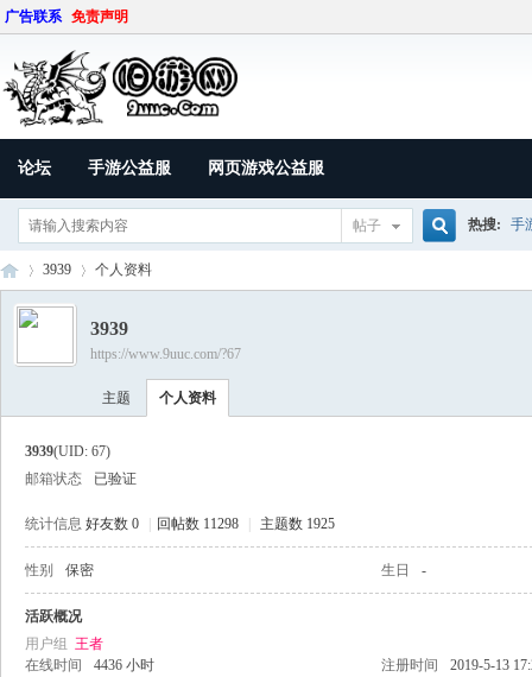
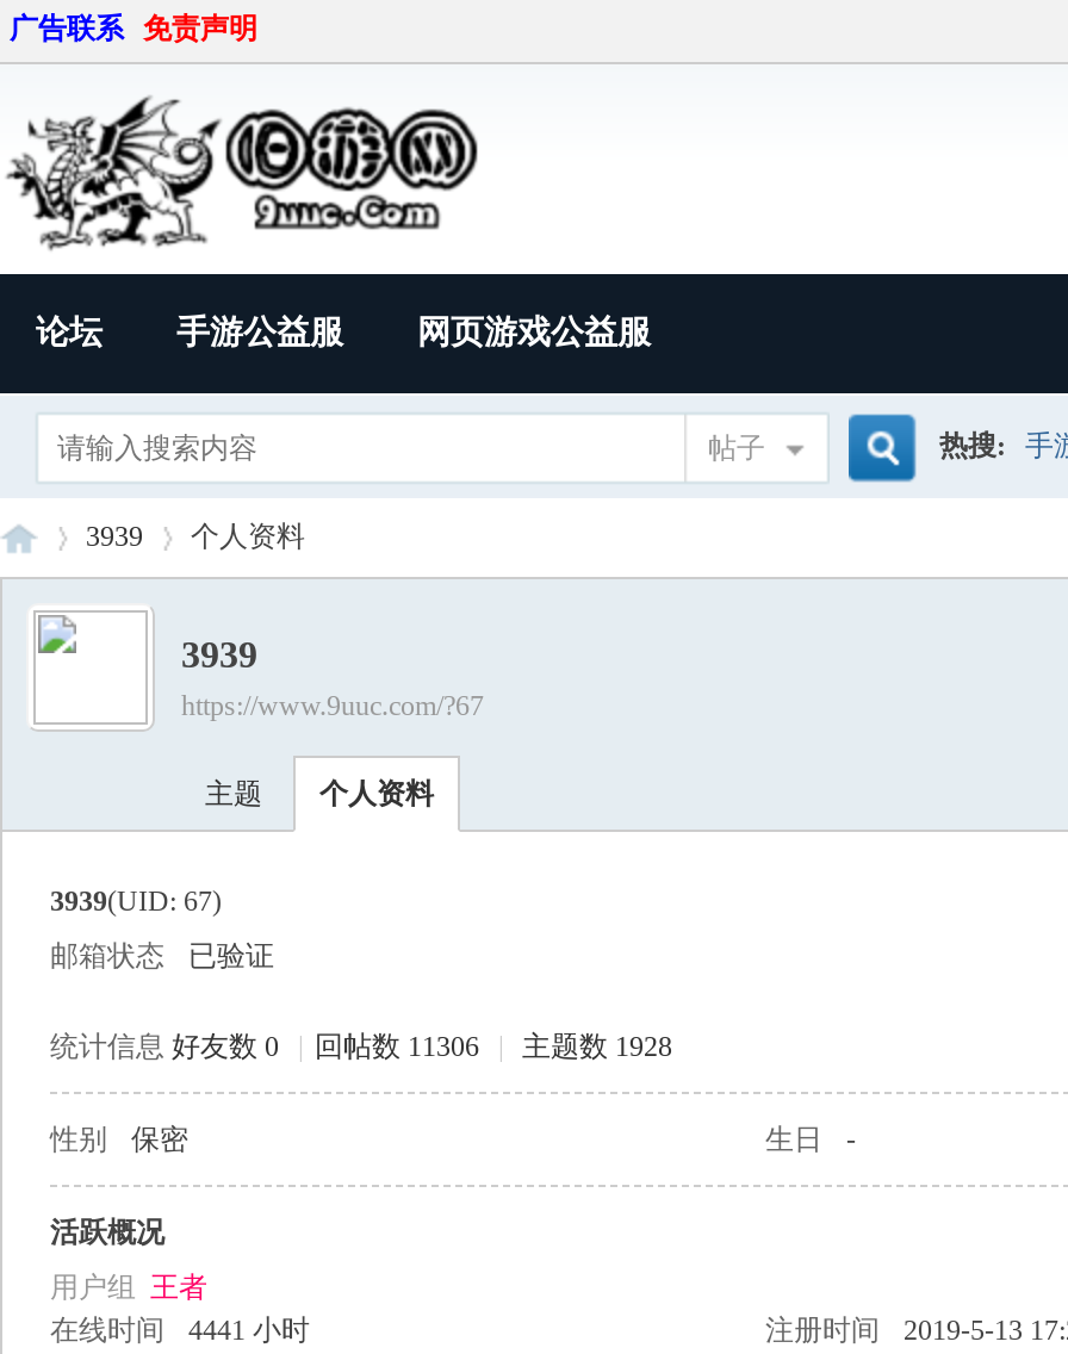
[157,515,239,532] 回帖数 11298 -> [315,1030,479,1063] 回帖数 11306
[260,515,335,532] 主题数 1925 -> [522,1030,672,1063] 主题数 1928
[25,657,154,673] 在线时间 4436 小时 -> [50,1313,310,1347] 在线时间 4441 小时

